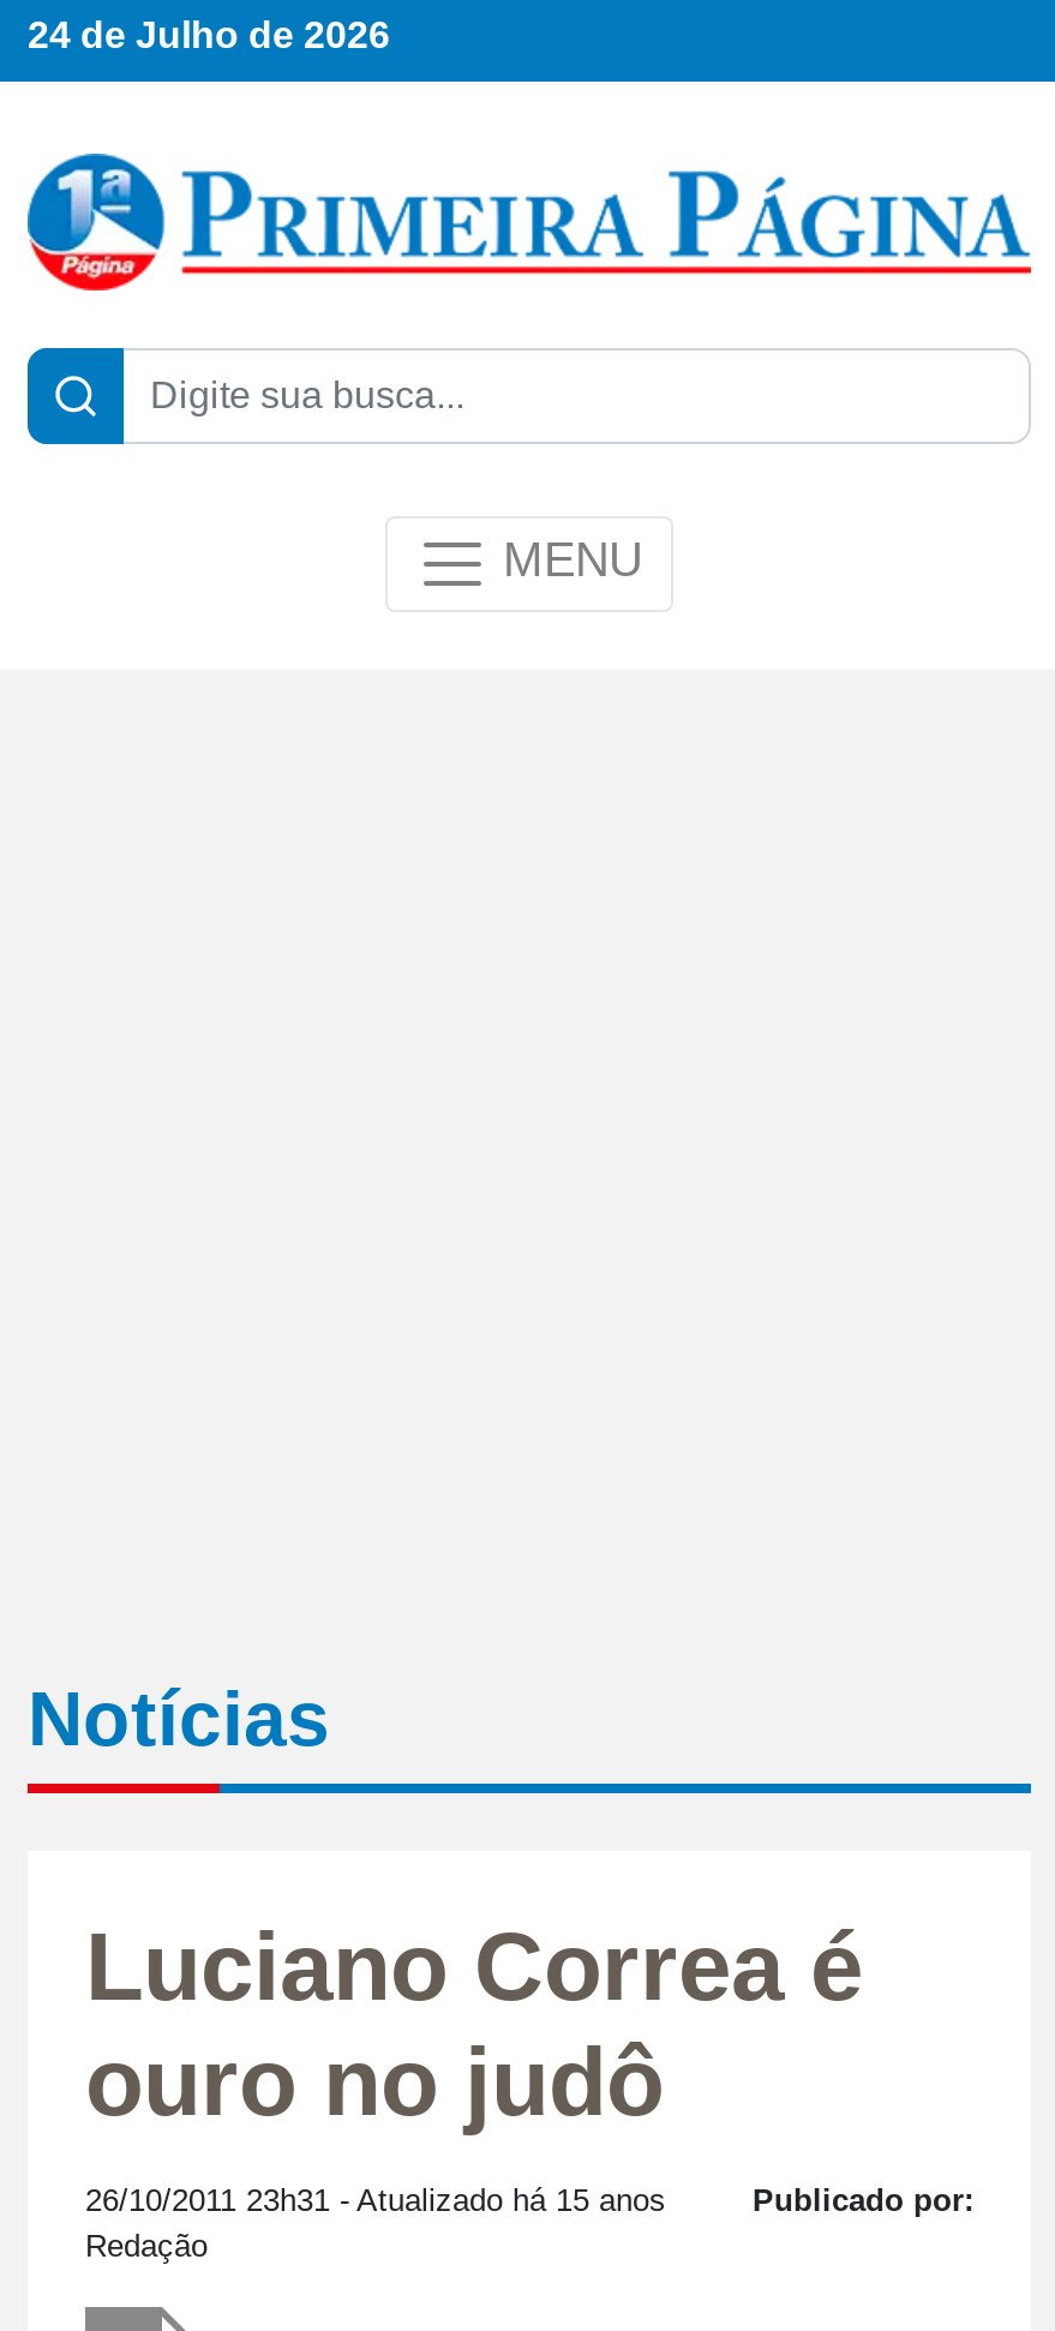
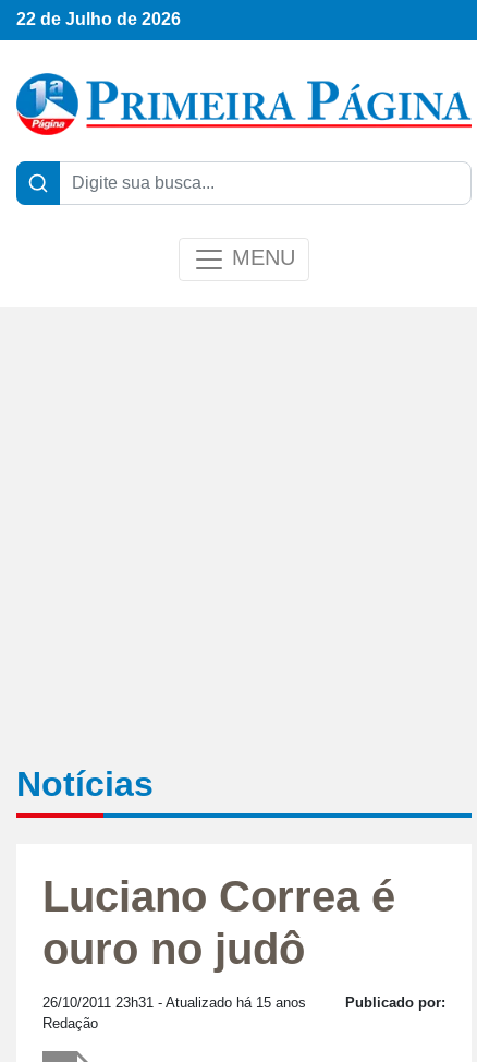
[28,15,390,56] 24 de Julho de 2026 -> [16,10,181,29] 22 de Julho de 2026

